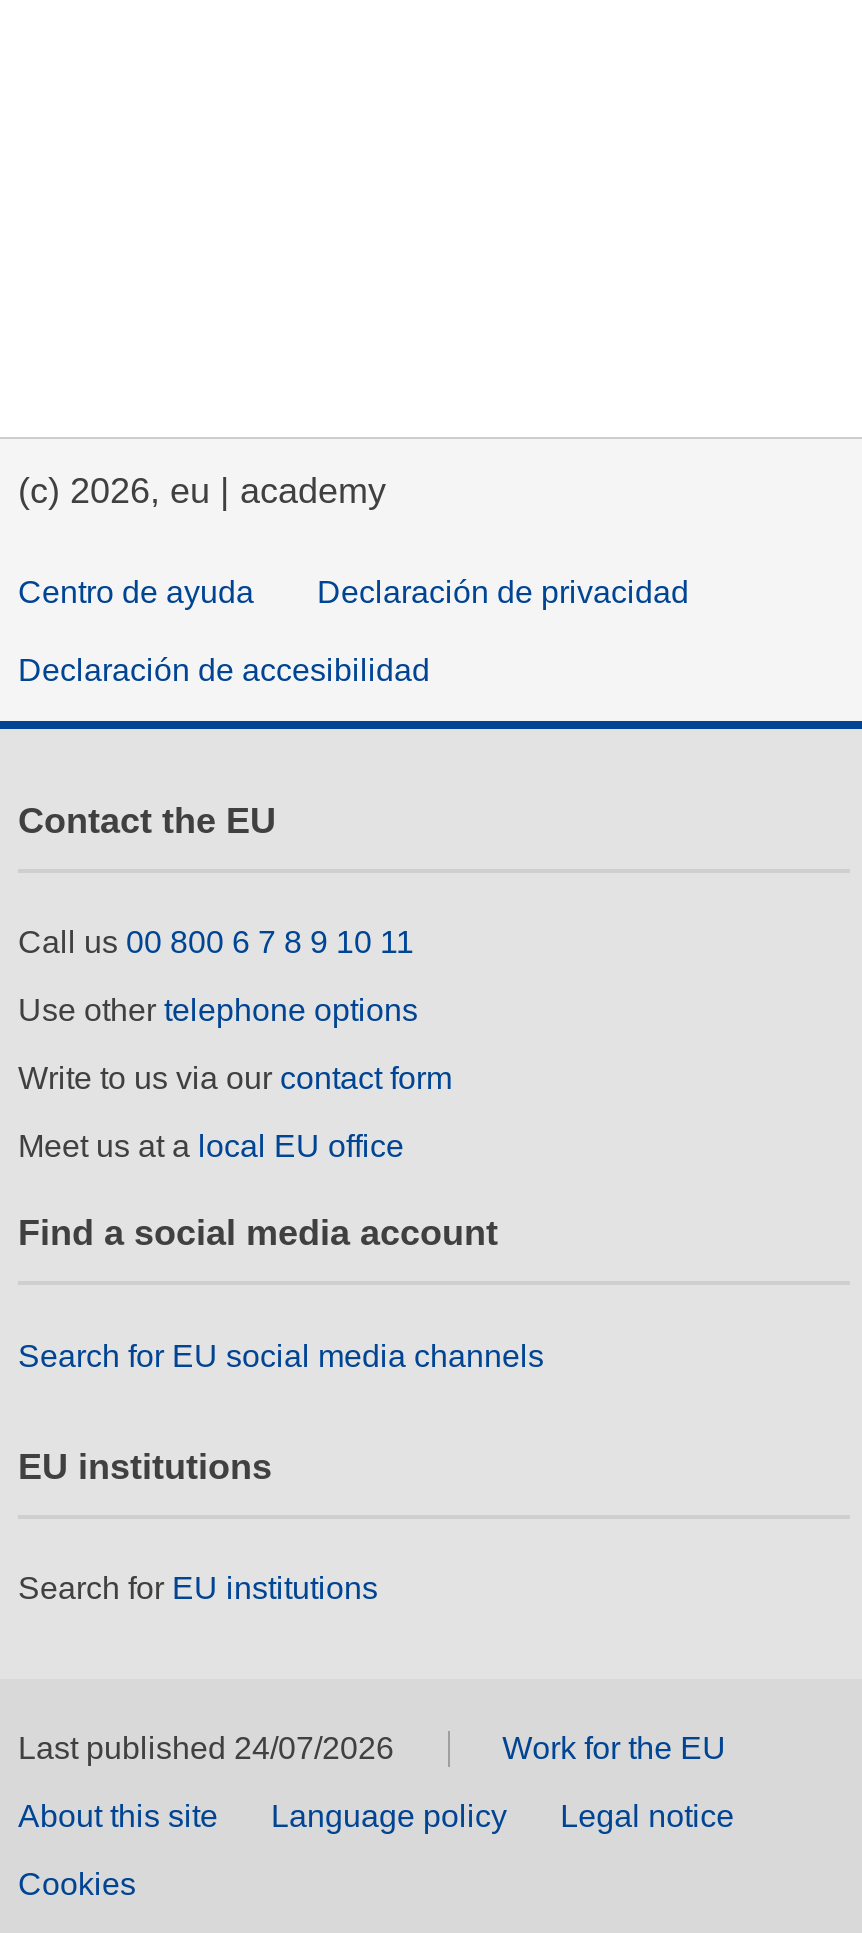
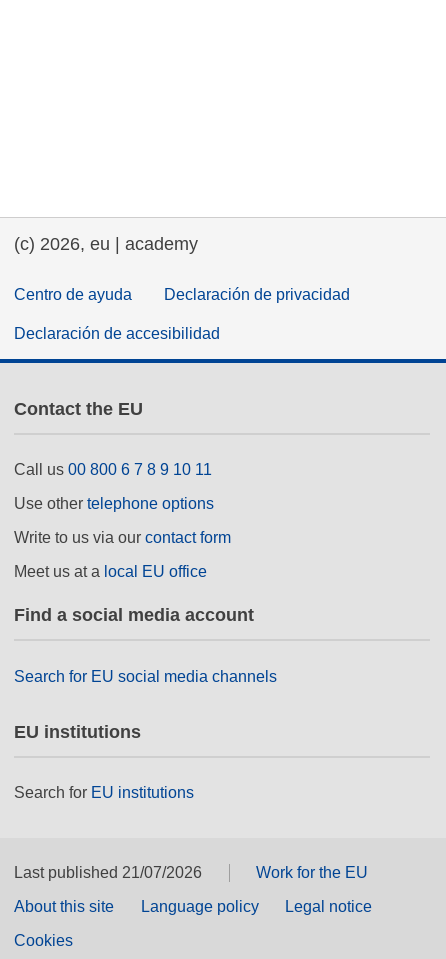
[18,1732,394,1766] Last published 24/07/2026 -> [14,864,202,881] Last published 21/07/2026

